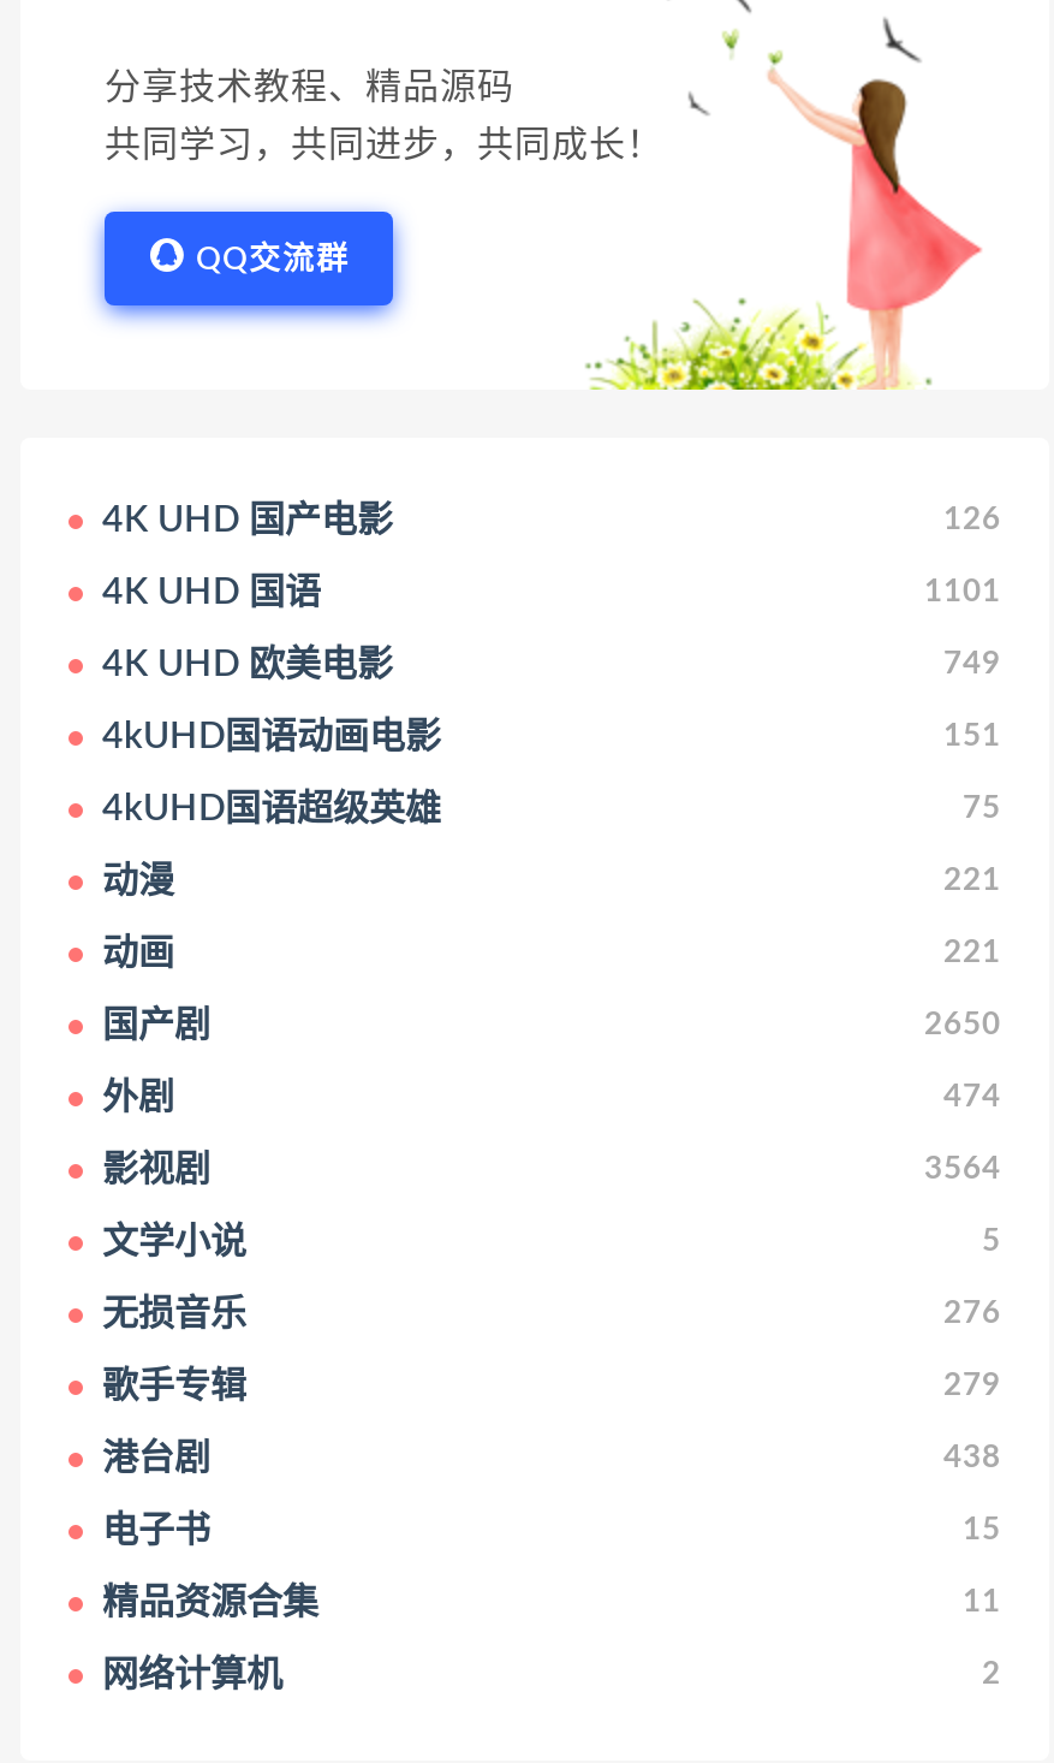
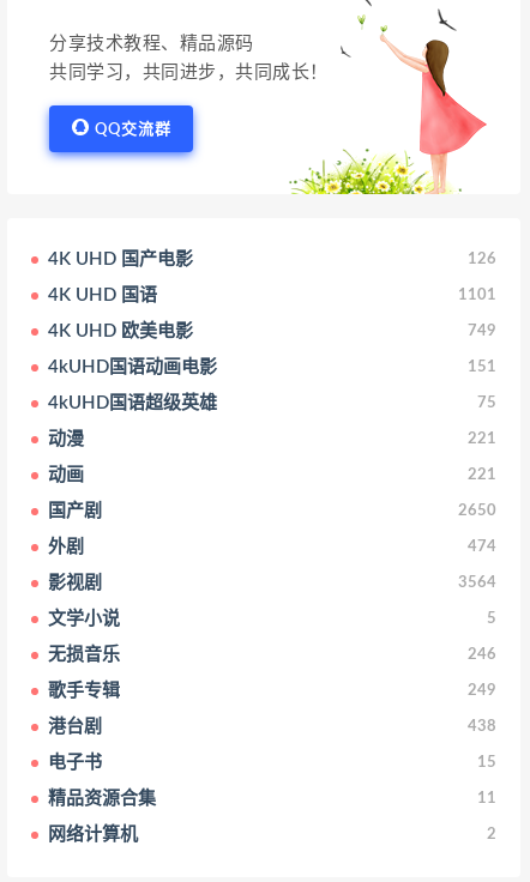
[943,1298,1001,1330] 276 -> [468,647,496,662] 246
[943,1370,1001,1402] 279 -> [468,683,496,698] 249

